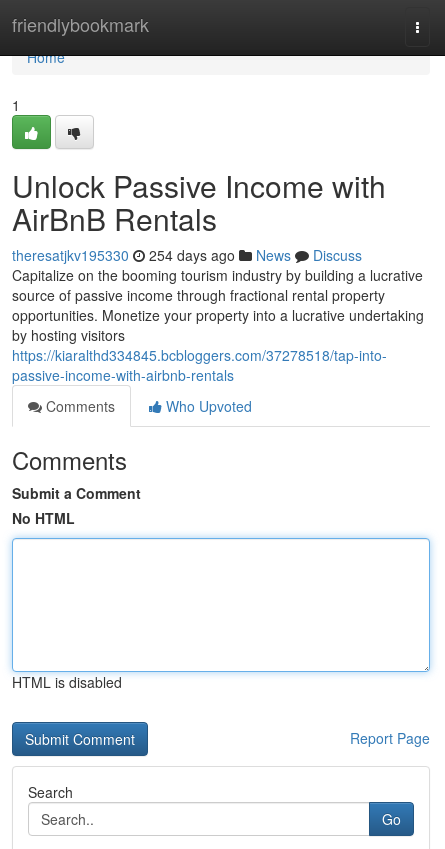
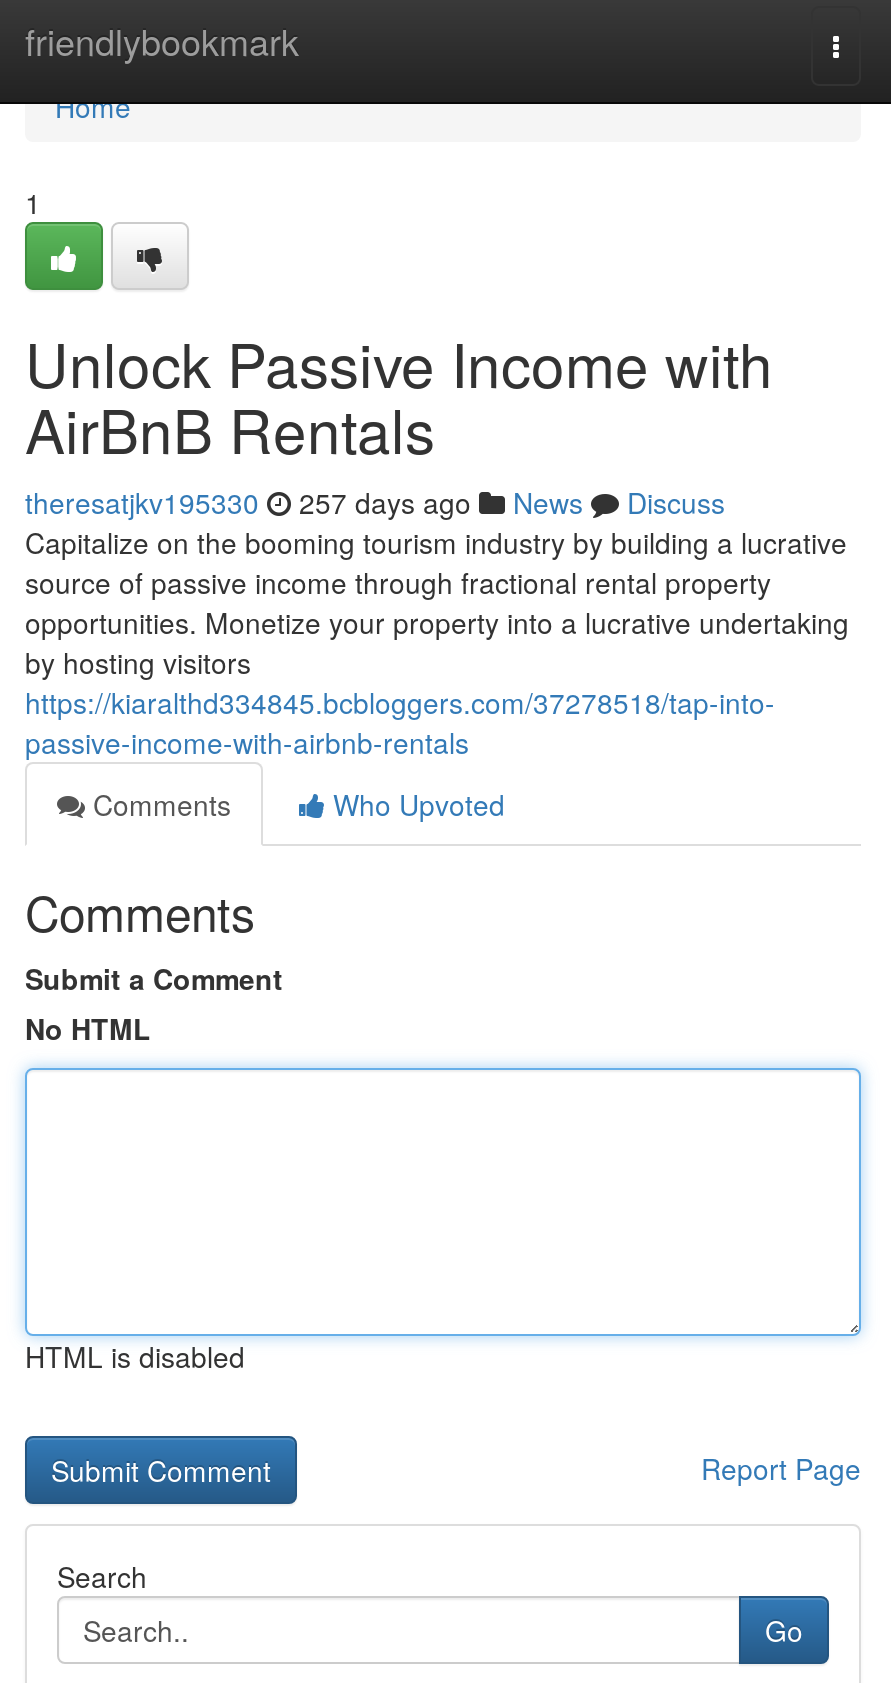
[12,245,362,265] theresatjkv195330 254 days ago News Discuss -> [25,482,725,522] theresatjkv195330 257 days ago News Discuss

